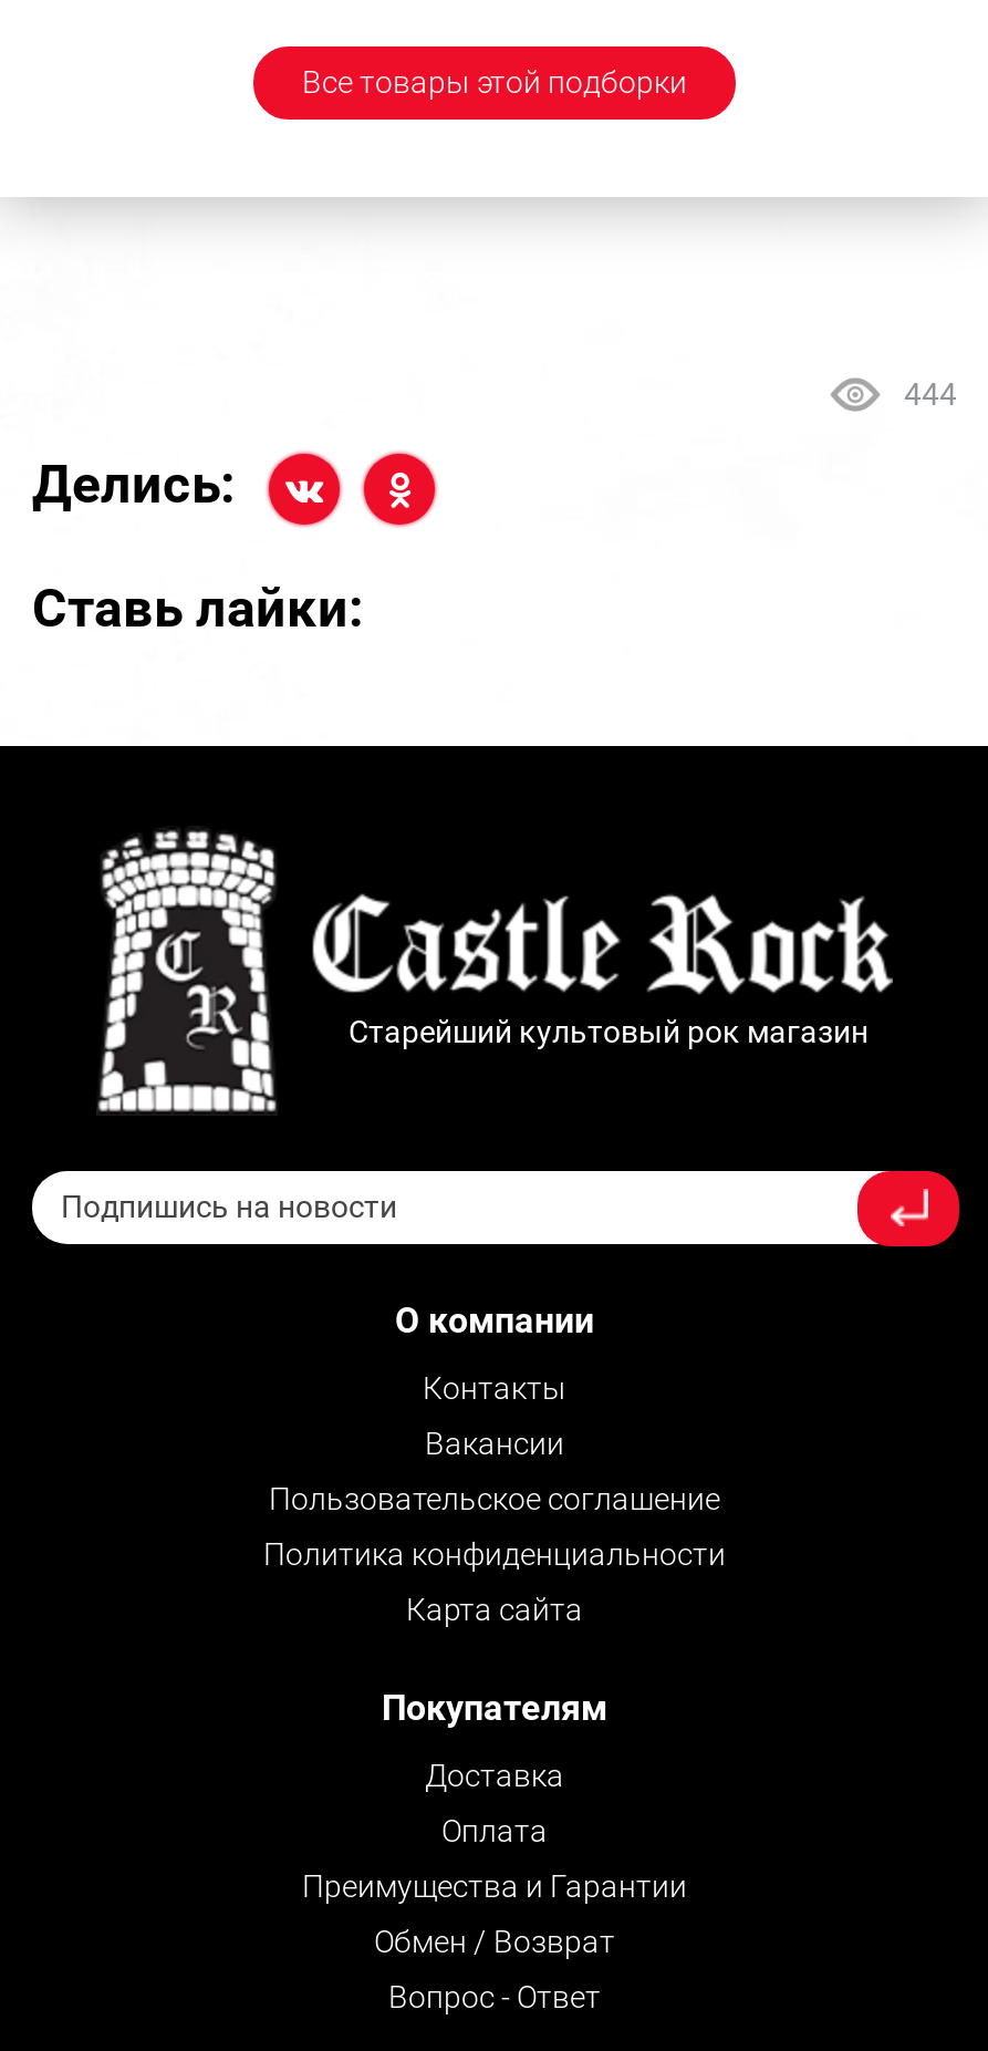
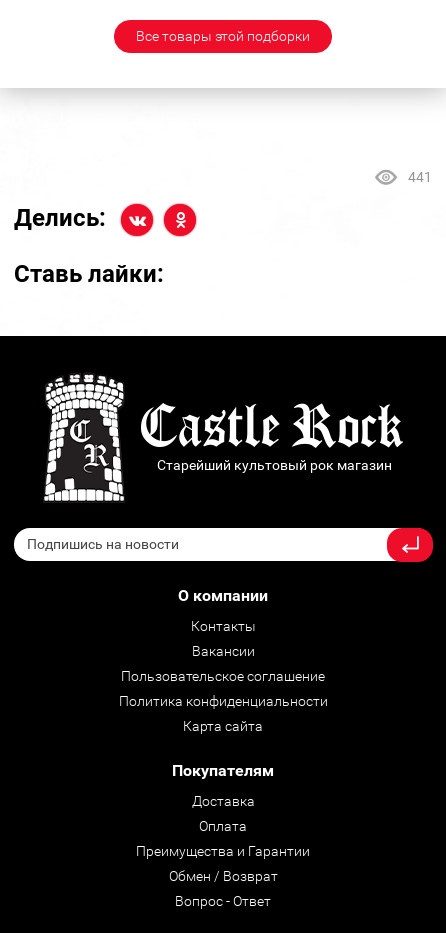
[904,377,957,413] 444 -> [408,169,432,185] 441

